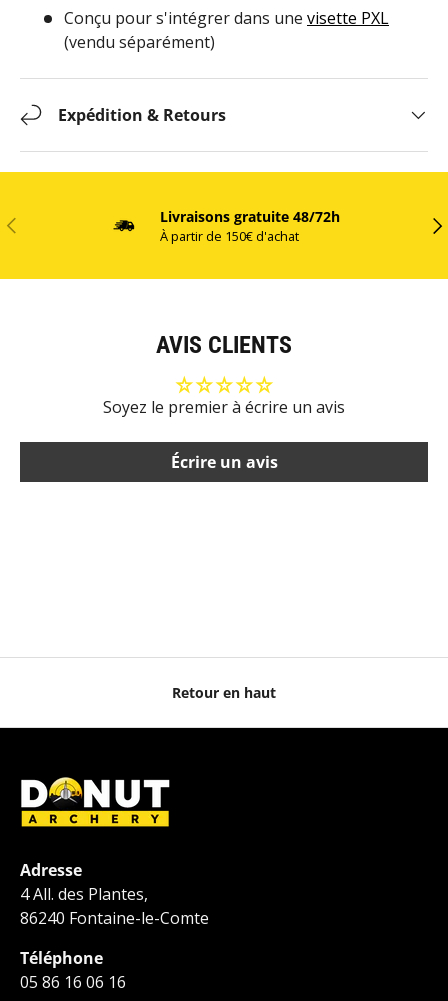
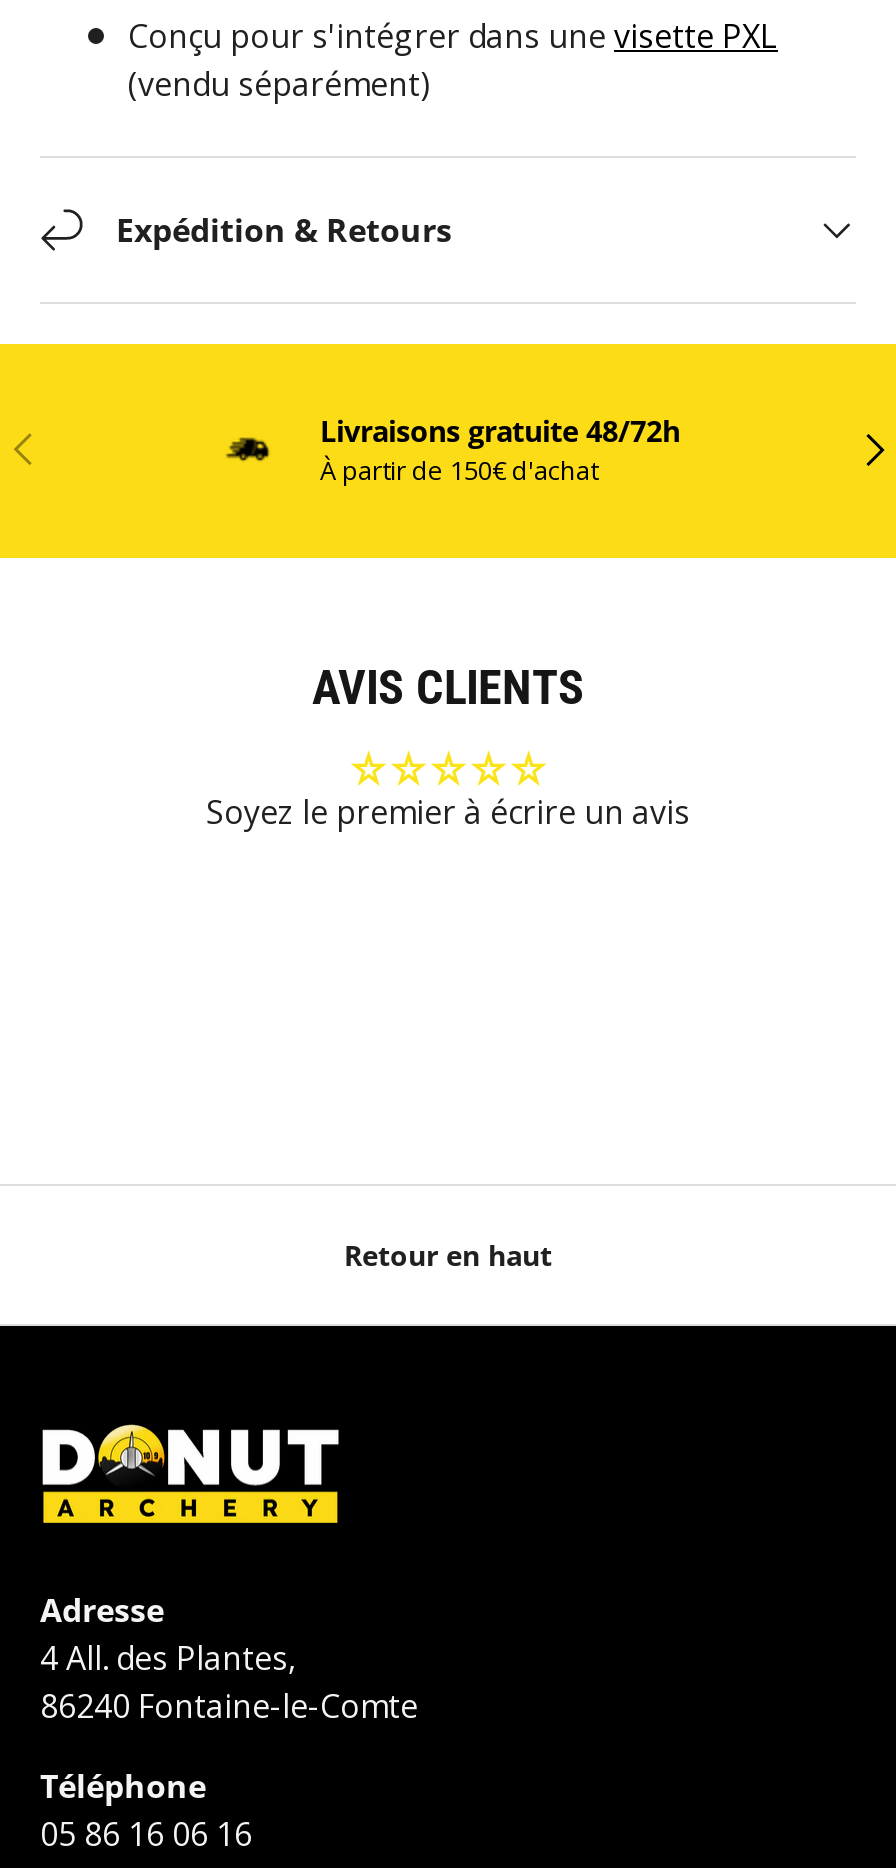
[170,451,277,473] Écrire un avis -> none

